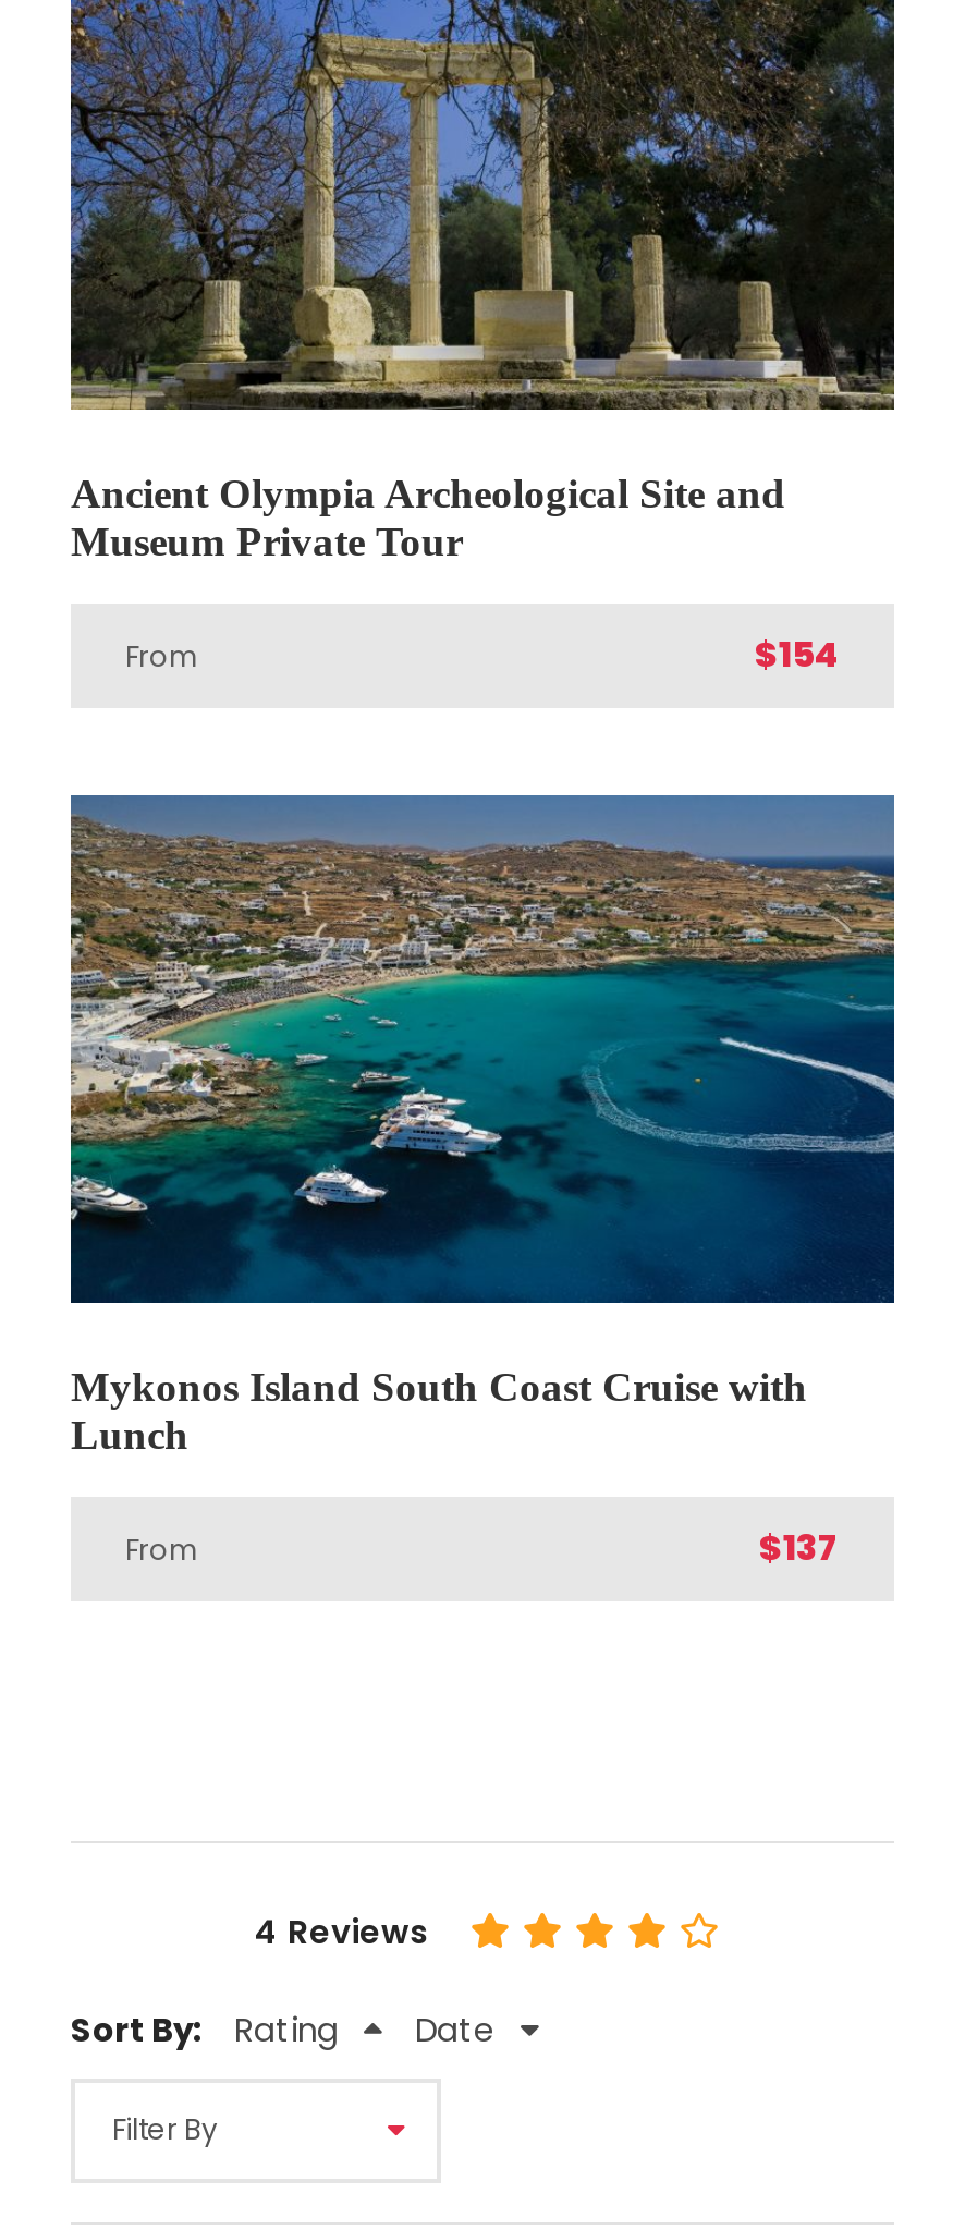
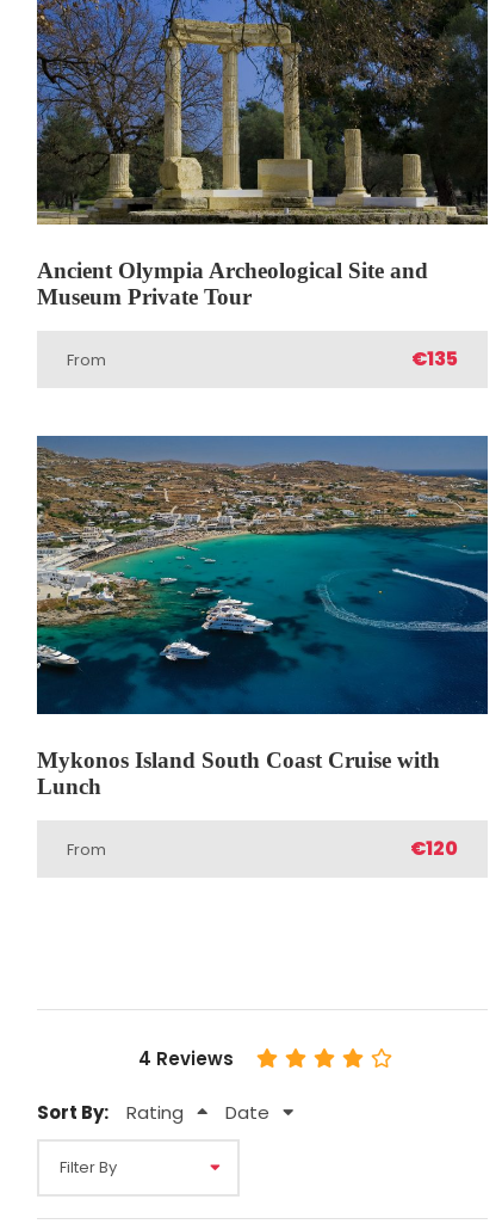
[755,631,840,681] $154 -> [411,346,458,373] €135
[759,1522,840,1572] $137 -> [410,834,458,862] €120

